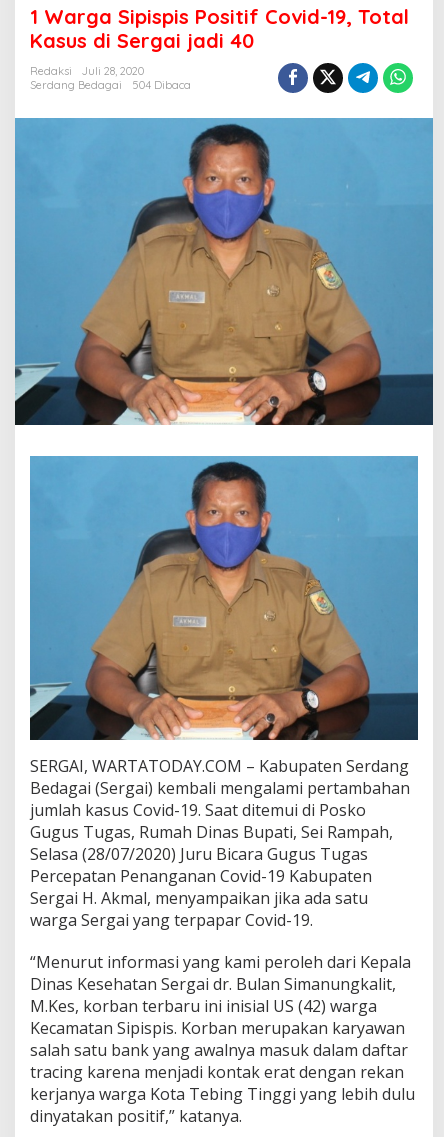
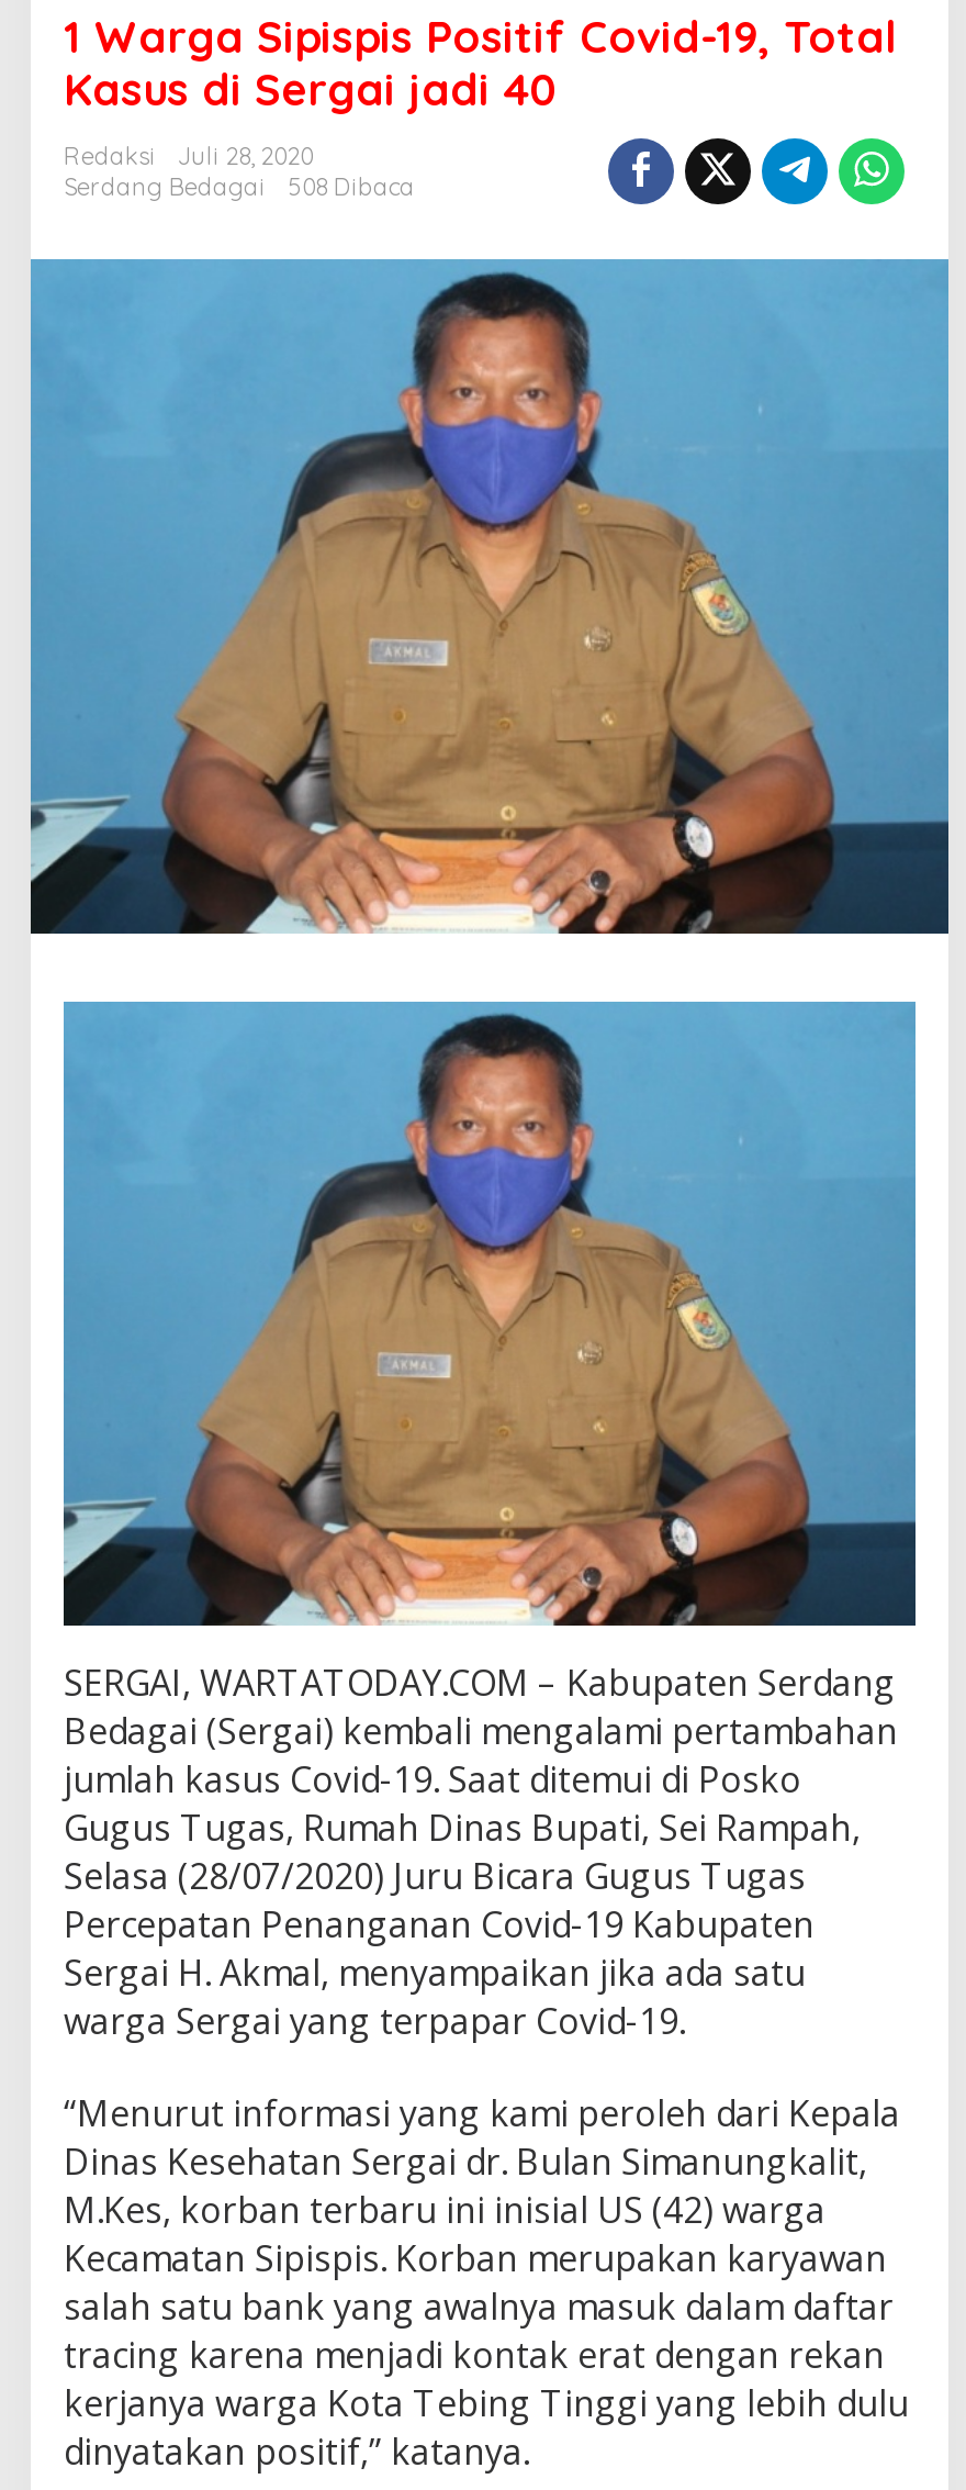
[30,78,191,92] Serdang Bedagai 504 Dibaca -> [64,171,415,202] Serdang Bedagai 508 Dibaca

